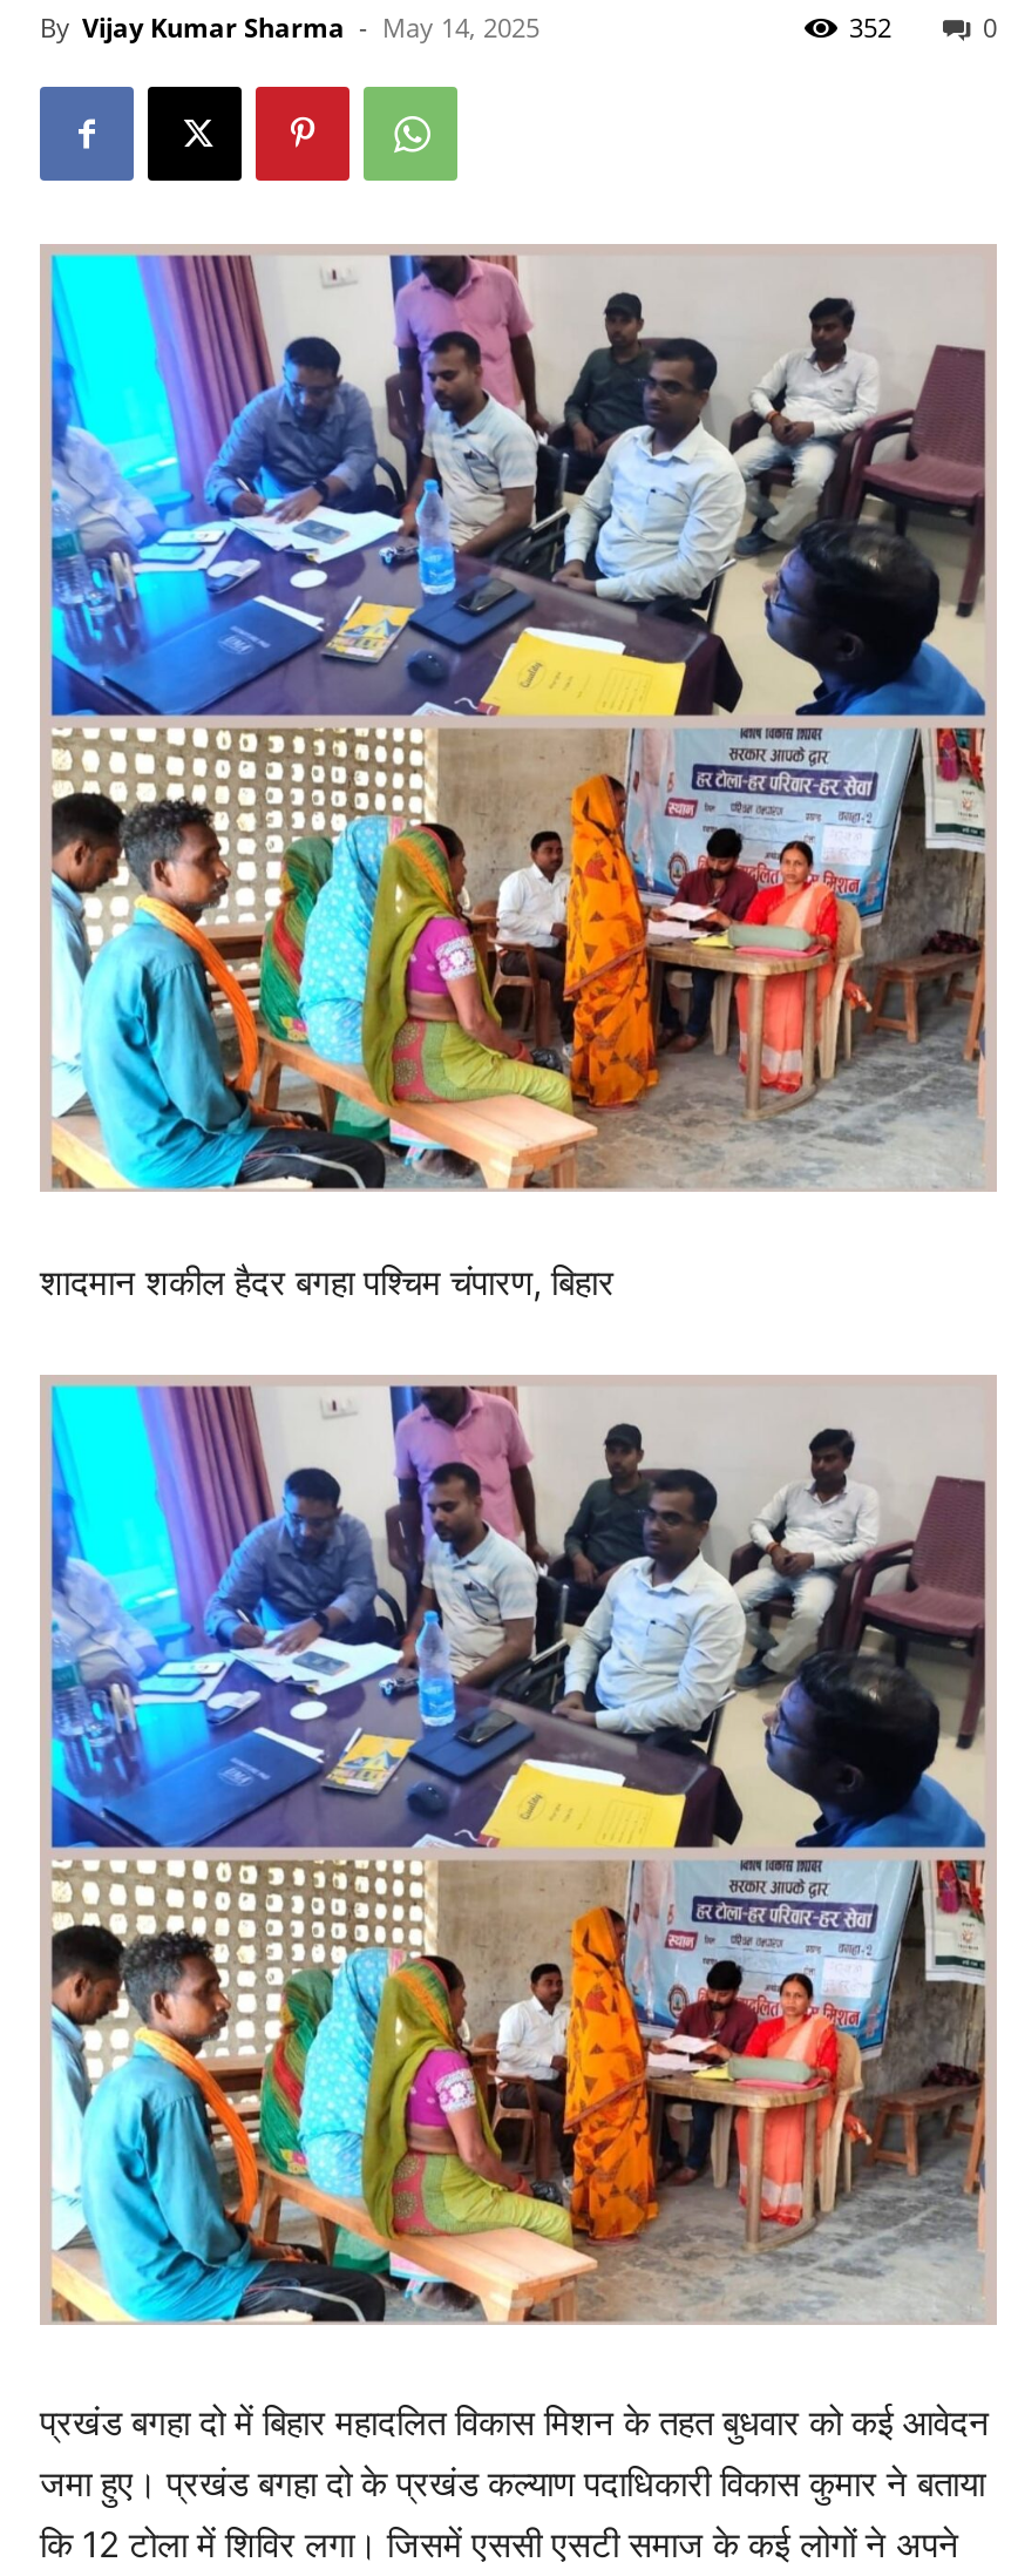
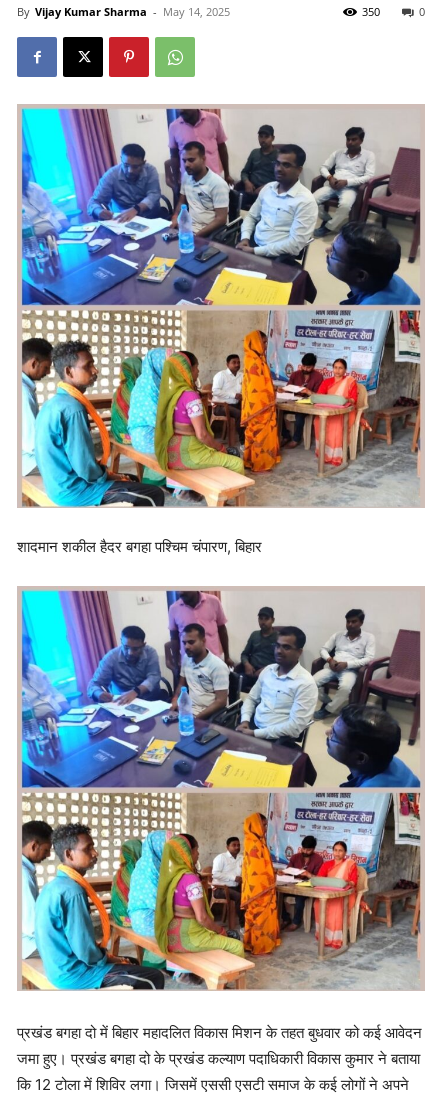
[849,9,891,45] 352 -> [362,4,380,19] 350

